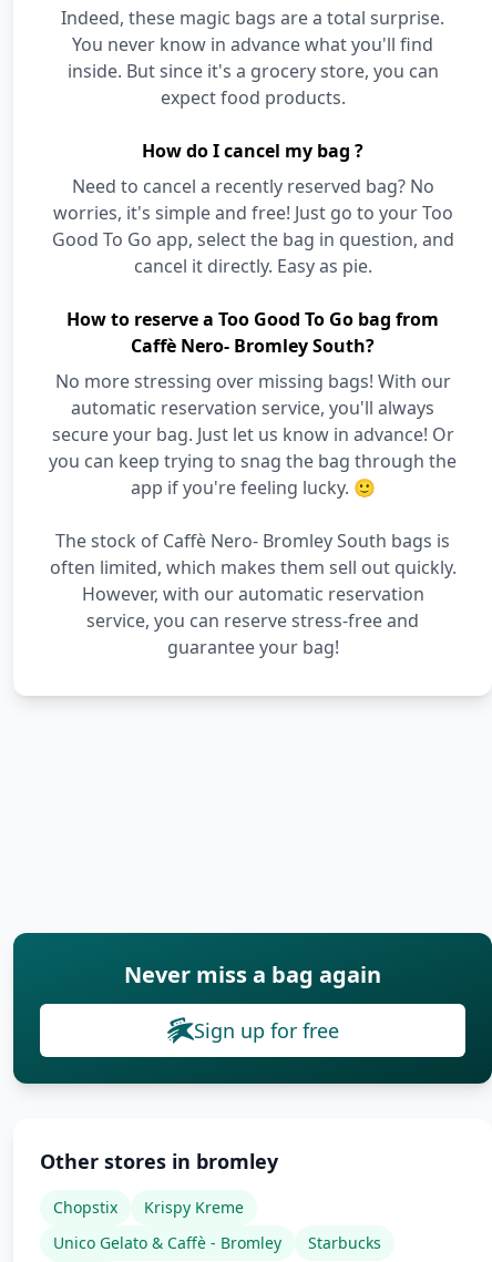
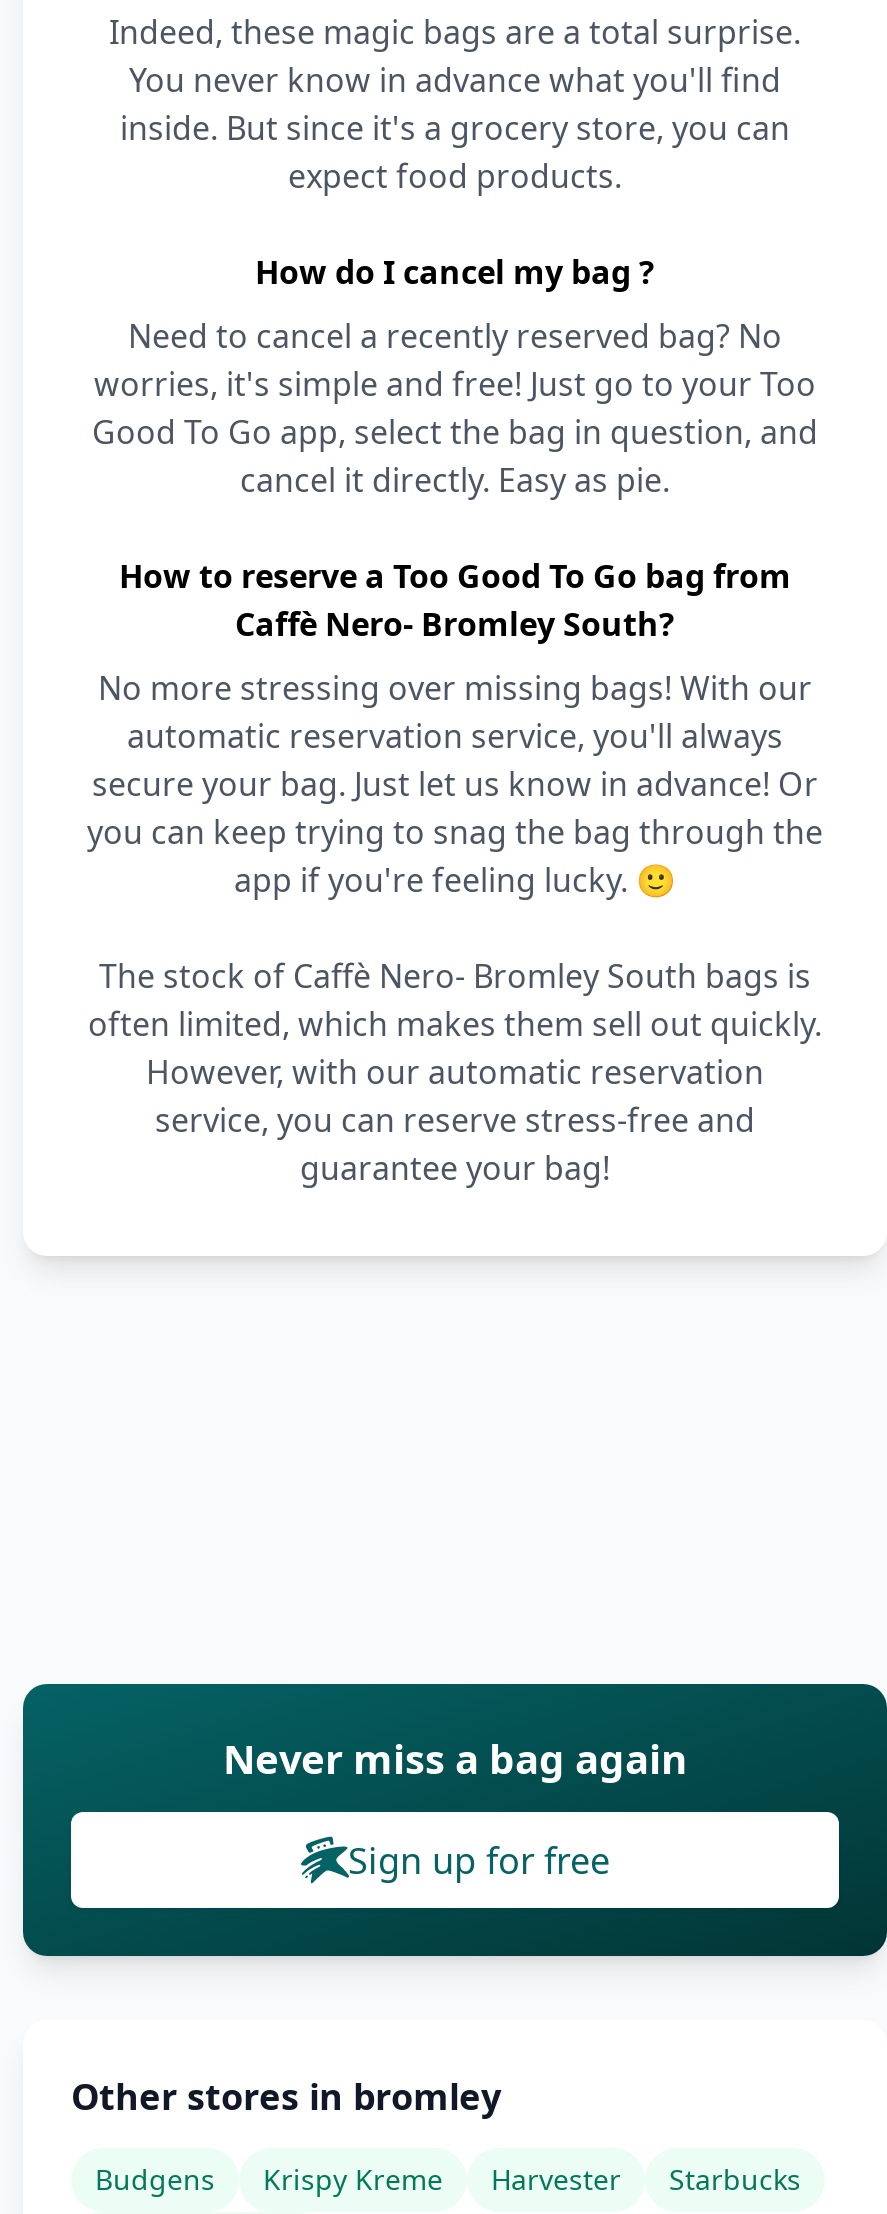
[53,1197,117,1218] Chopstix -> [95,2160,215,2198] Budgens
[53,1232,281,1253] Unico Gelato & Caffè - Bromley -> [491,2160,621,2198] Harvester

